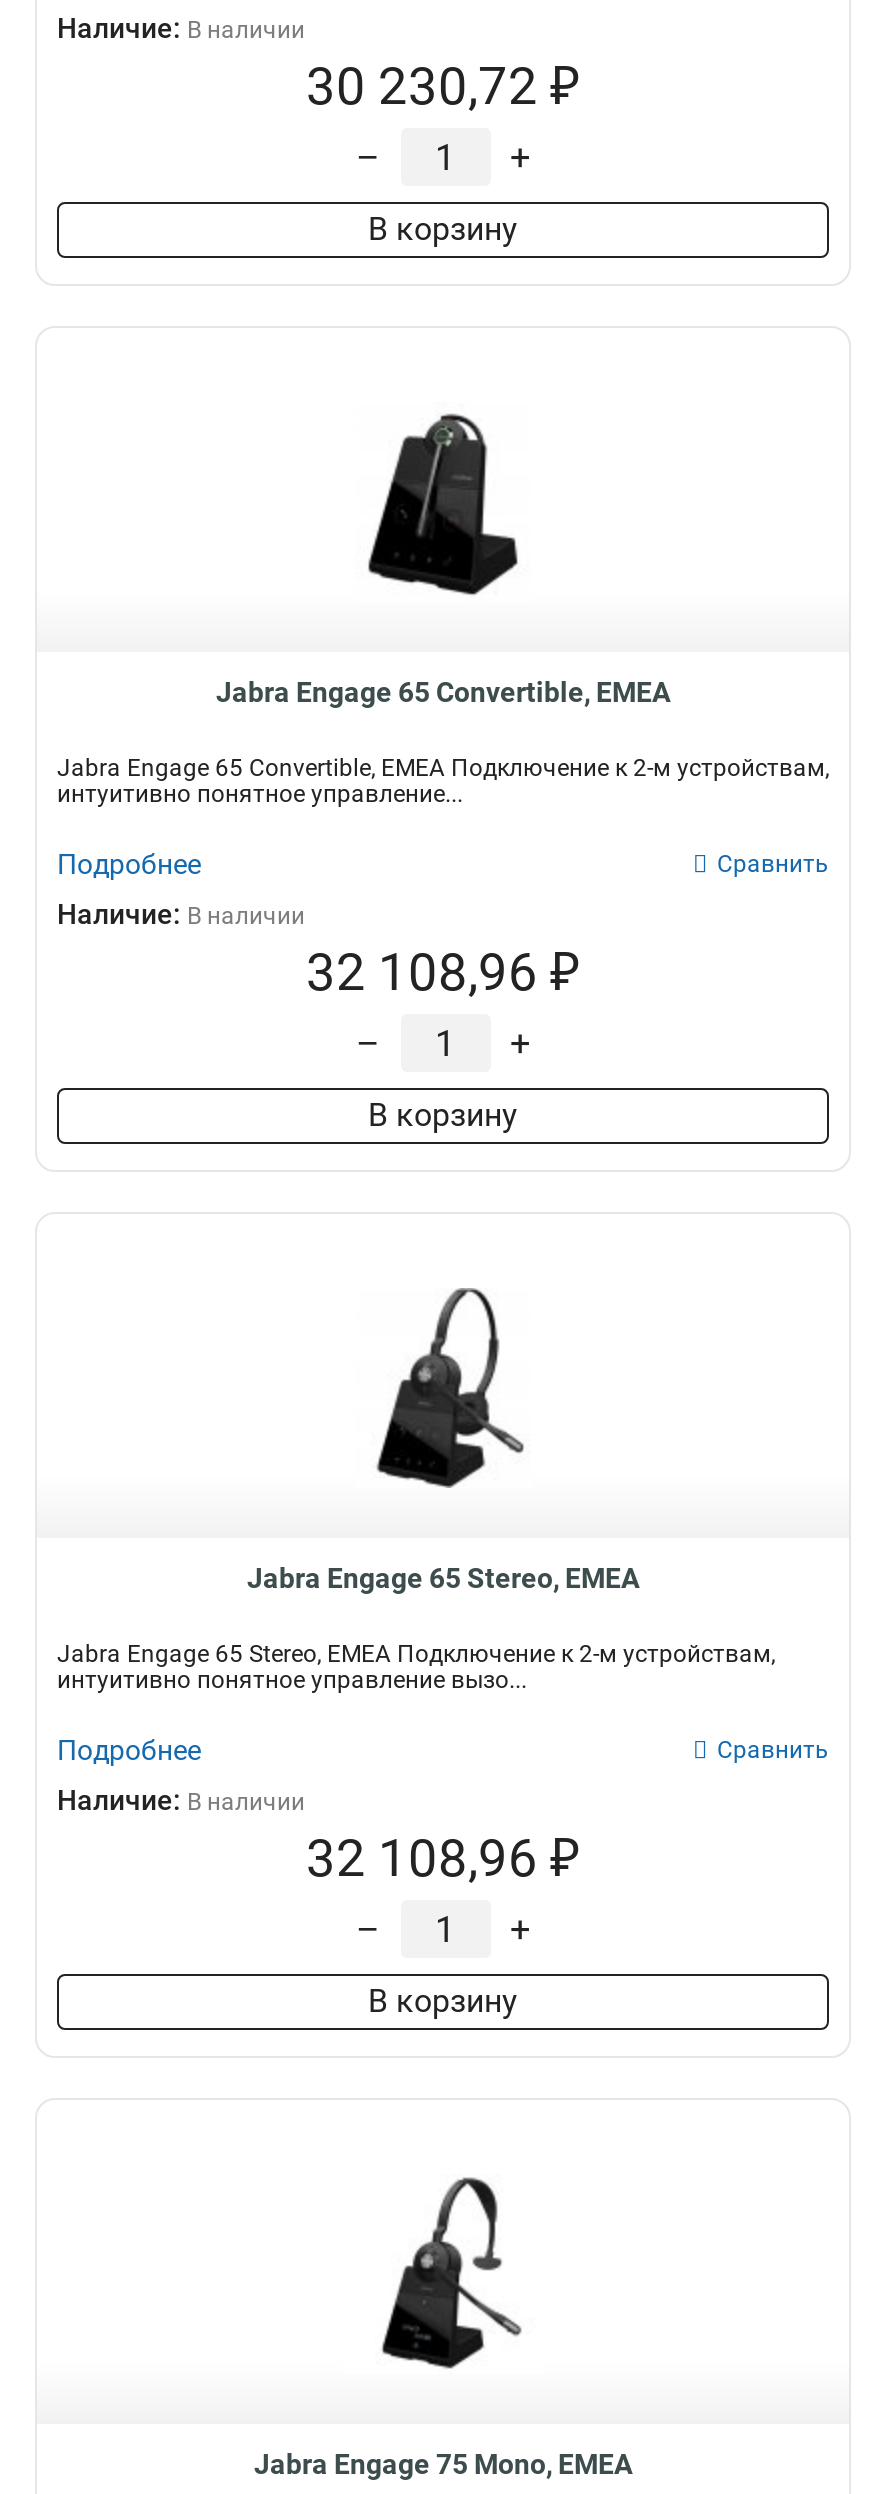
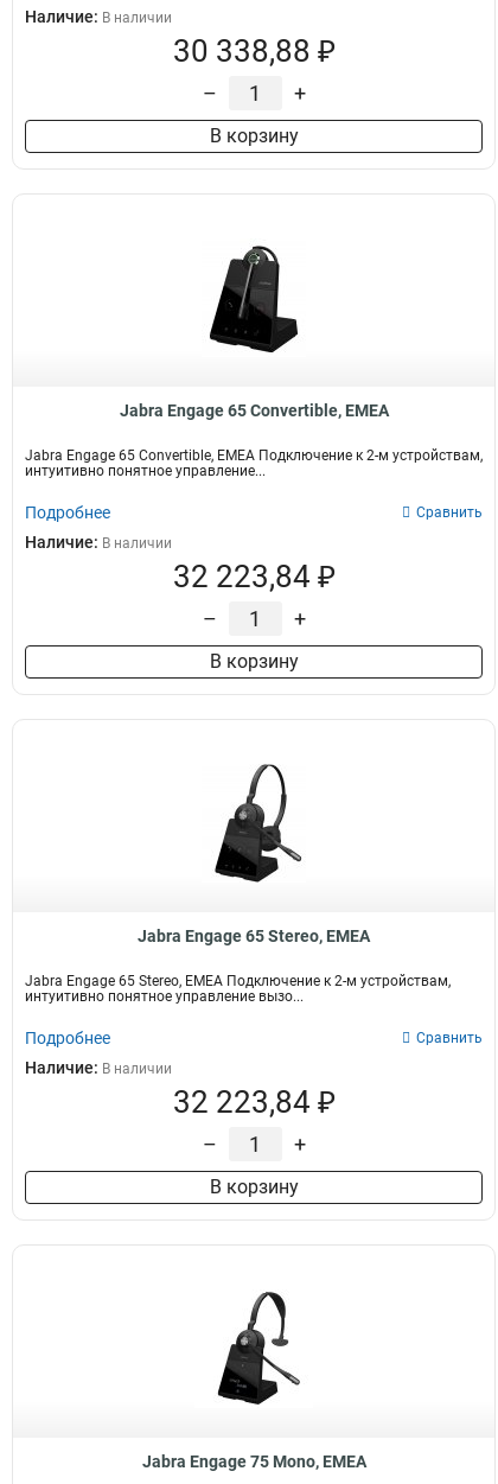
[306,56,580,116] 30 230,72 ₽ -> [173,33,335,69] 30 338,88 ₽
[306,942,580,1002] 32 108,96 ₽ -> [173,559,335,594] 32 223,84 ₽
[306,1828,580,1888] 32 108,96 ₽ -> [173,1084,335,1120] 32 223,84 ₽

